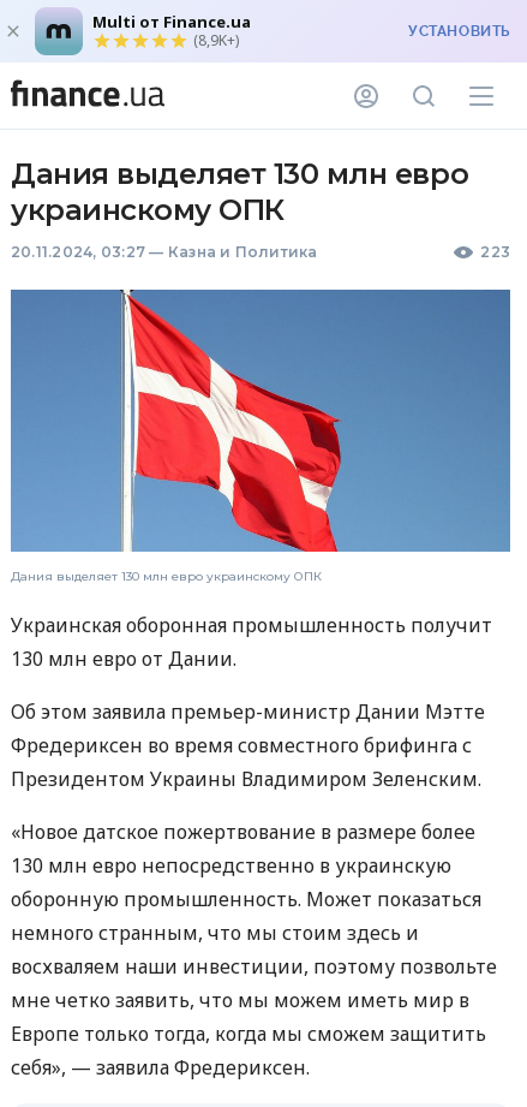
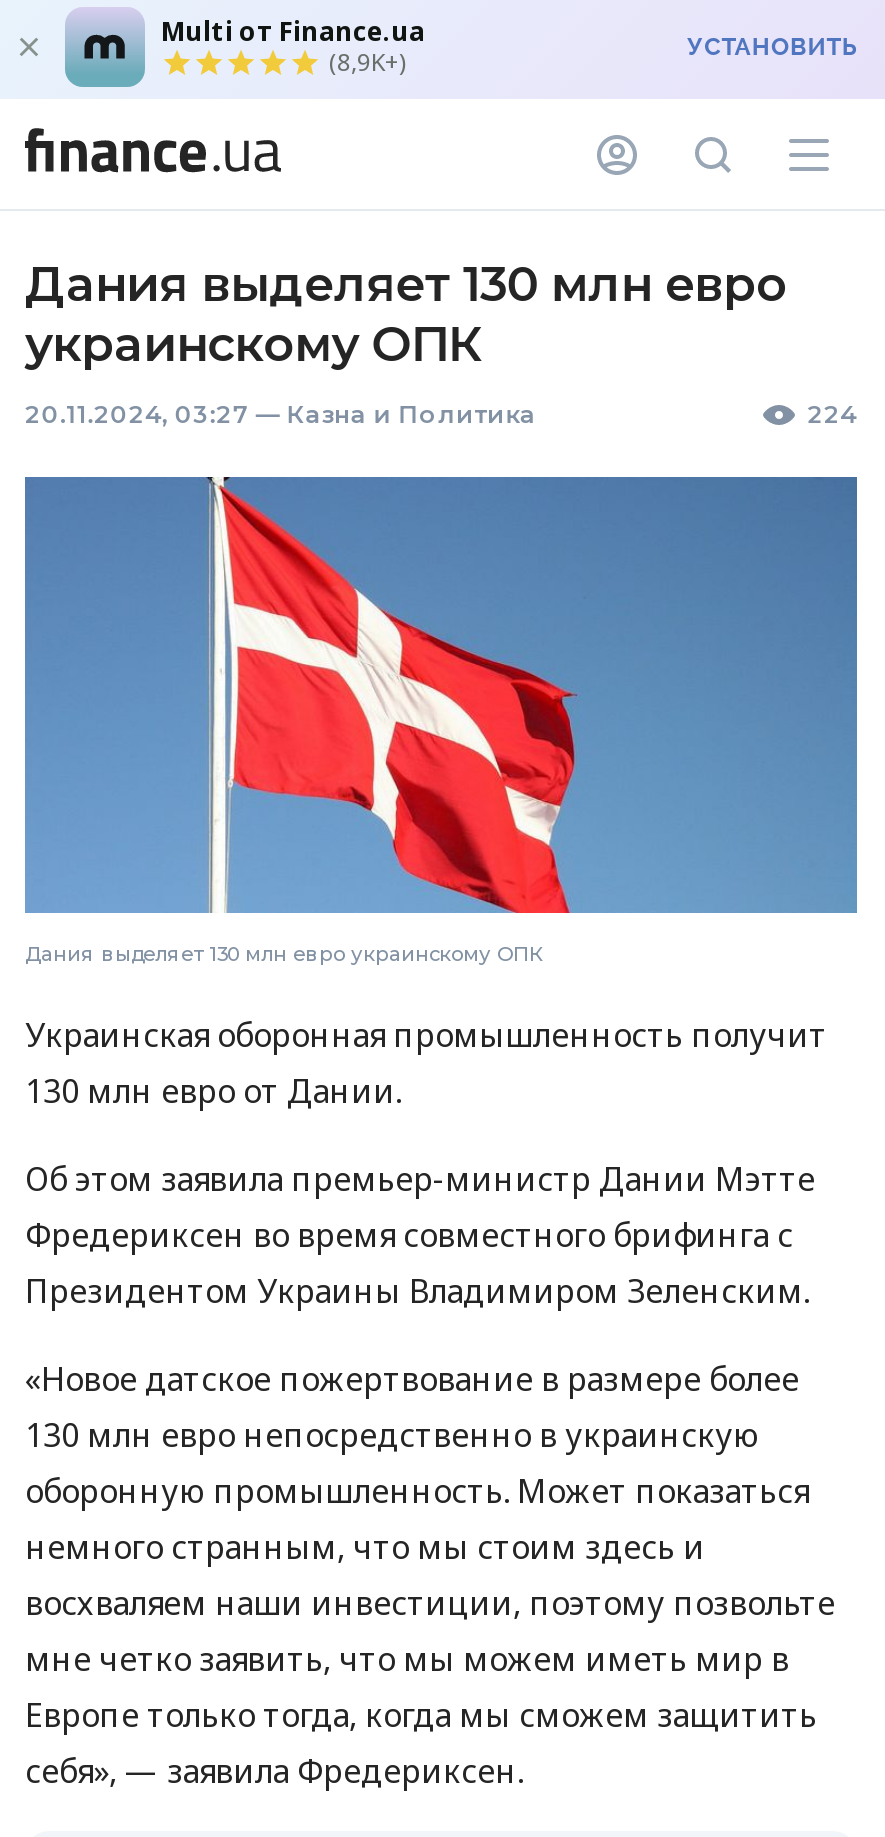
[481,243,510,261] 223 -> [808,399,857,429] 224

